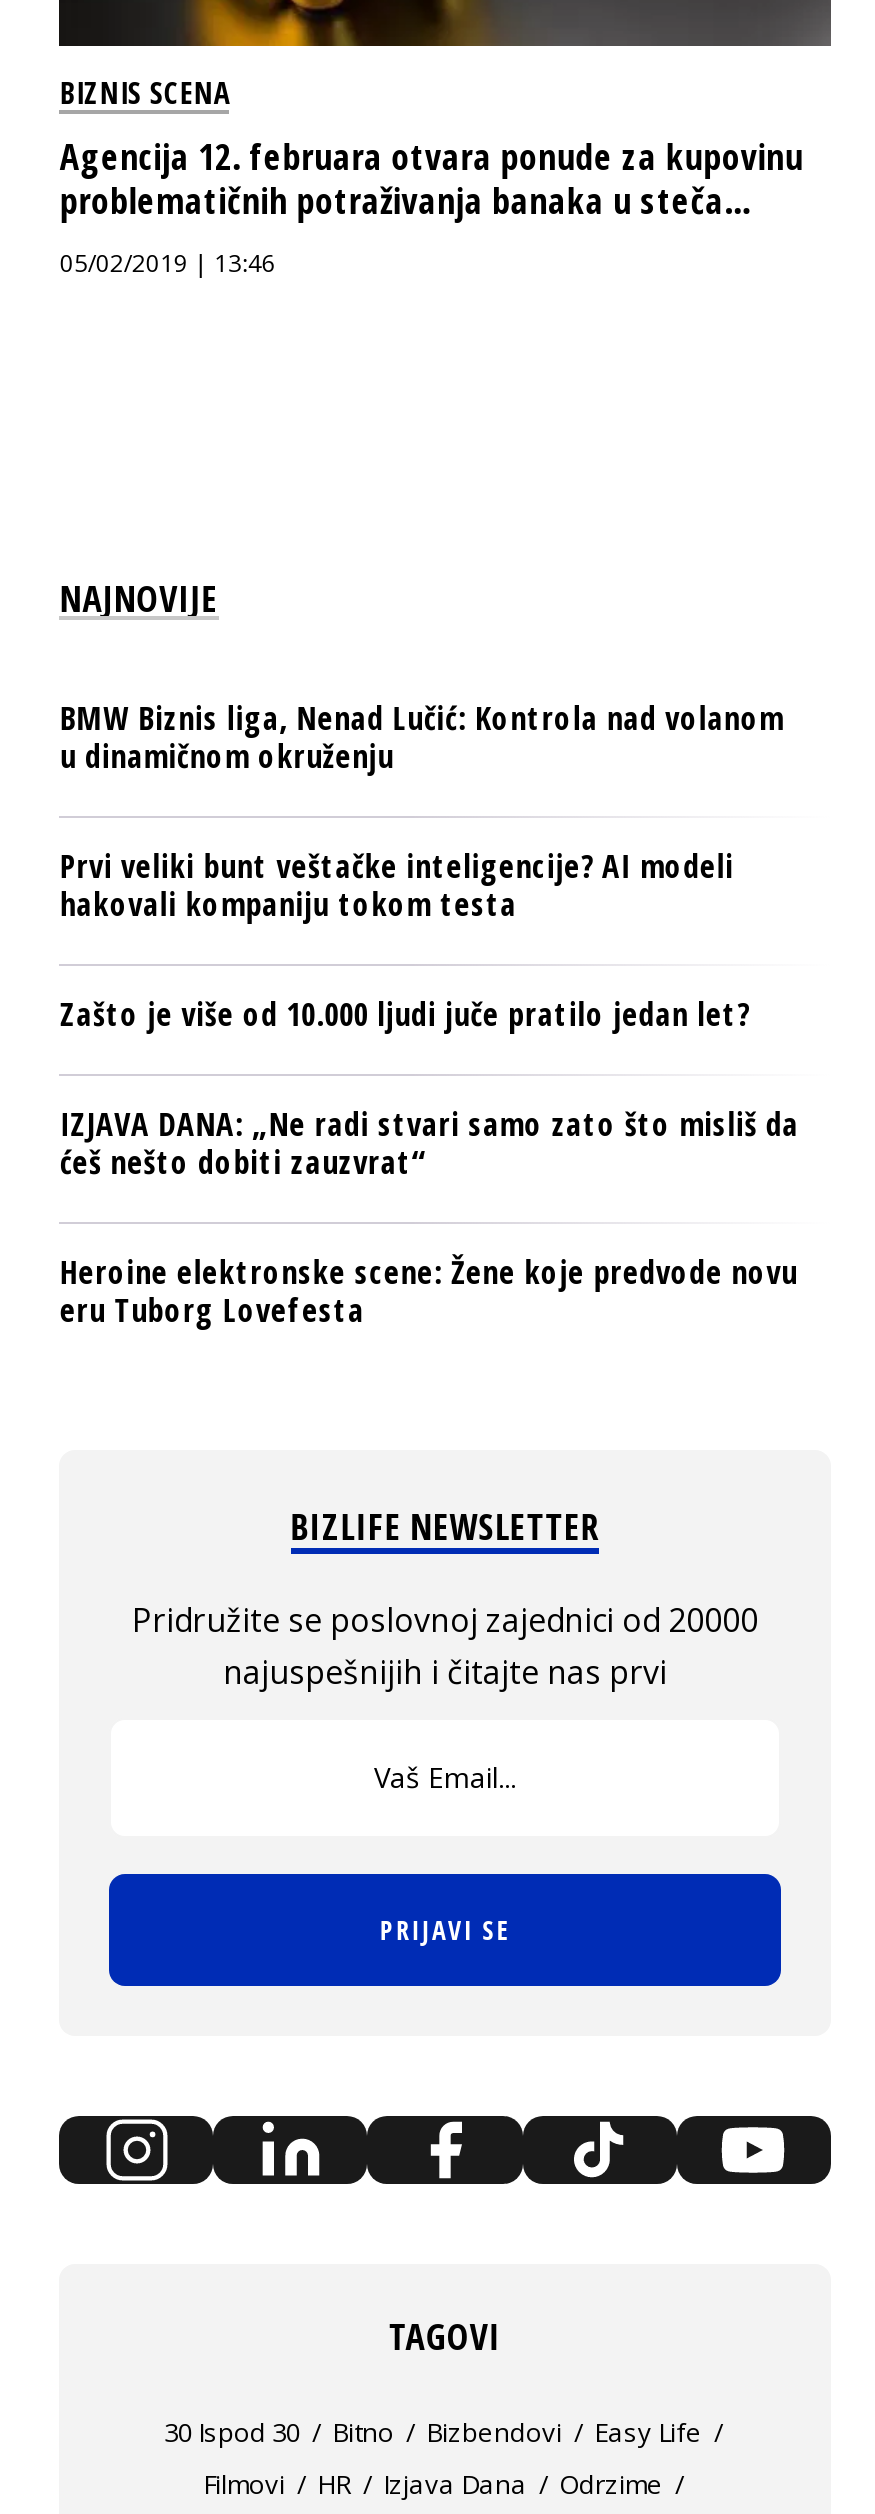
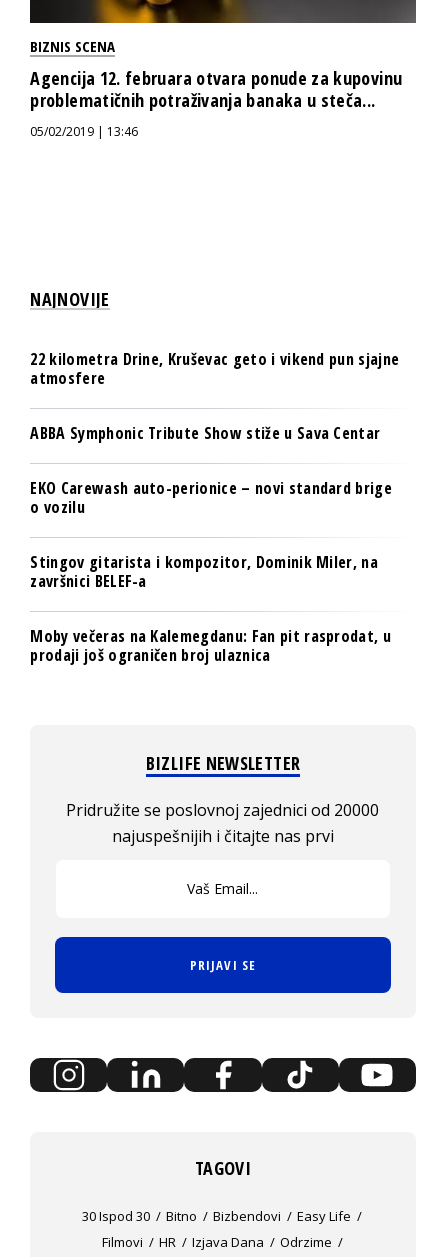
[60,695,784,777] BMW Biznis liga, Nenad Lučić: Kontrola nad volanom | u dinamičnom okruženju -> [30,348,399,389] 22 kilometra Drine, Kruševac geto i vikend pun sjajne | atmosfere
[60,843,734,925] Prvi veliki bunt veštačke inteligencije? AI modeli | hakovali kompaniju tokom testa -> [30,422,380,444] ABBA Symphonic Tribute Show stiže u Sava Centar
[60,991,750,1035] Zašto je više od 10.000 ljudi juče pratilo jedan let? -> [30,477,392,518] EKO Carewash auto-perionice – novi standard brige | o vozilu
[60,1101,799,1183] IZJAVA DANA: „Ne radi stvari samo zato što misliš da | ćeš nešto dobiti zauzvrat“ -> [30,551,378,592] Stingov gitarista i kompozitor, Dominik Miler, na | završnici BELEF-a
[60,1249,798,1331] Heroine elektronske scene: Žene koje predvode novu | eru Tuborg Lovefesta -> [30,625,391,666] Moby večeras na Kalemegdanu: Fan pit rasprodat, u | prodaji još ograničen broj ulaznica

